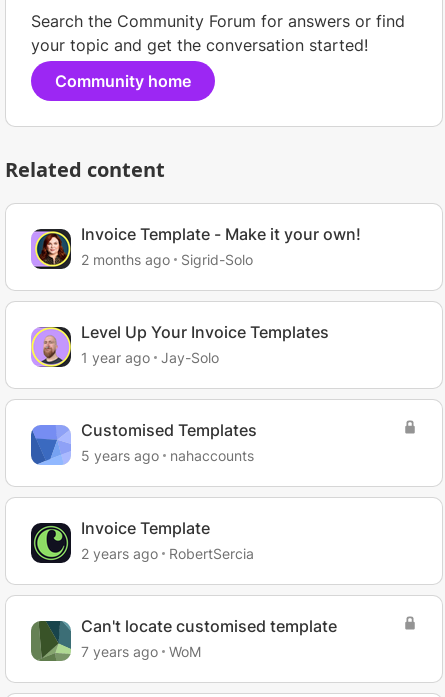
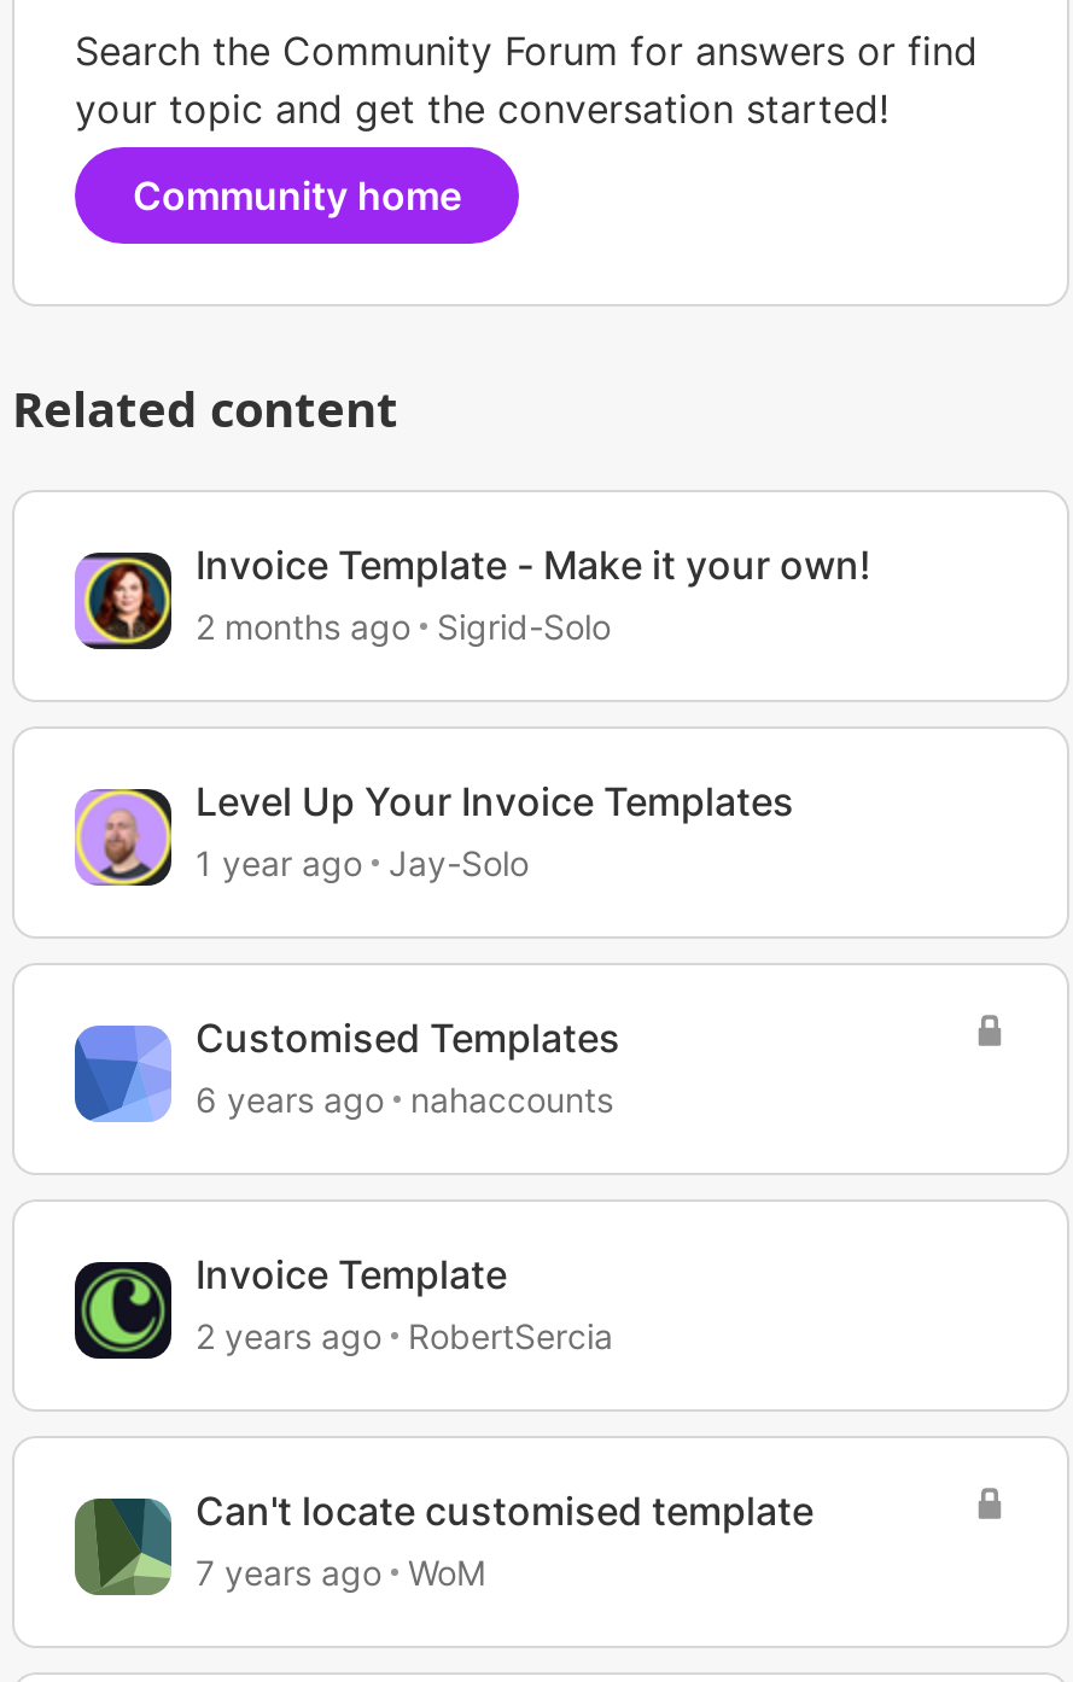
[81,447,254,464] 5 years ago nahaccounts -> [196,1079,613,1120] 6 years ago nahaccounts

